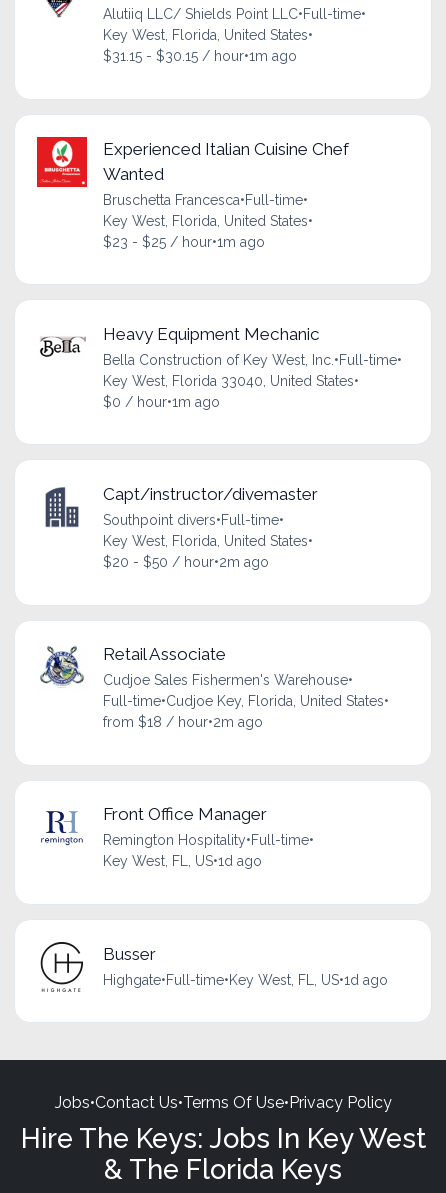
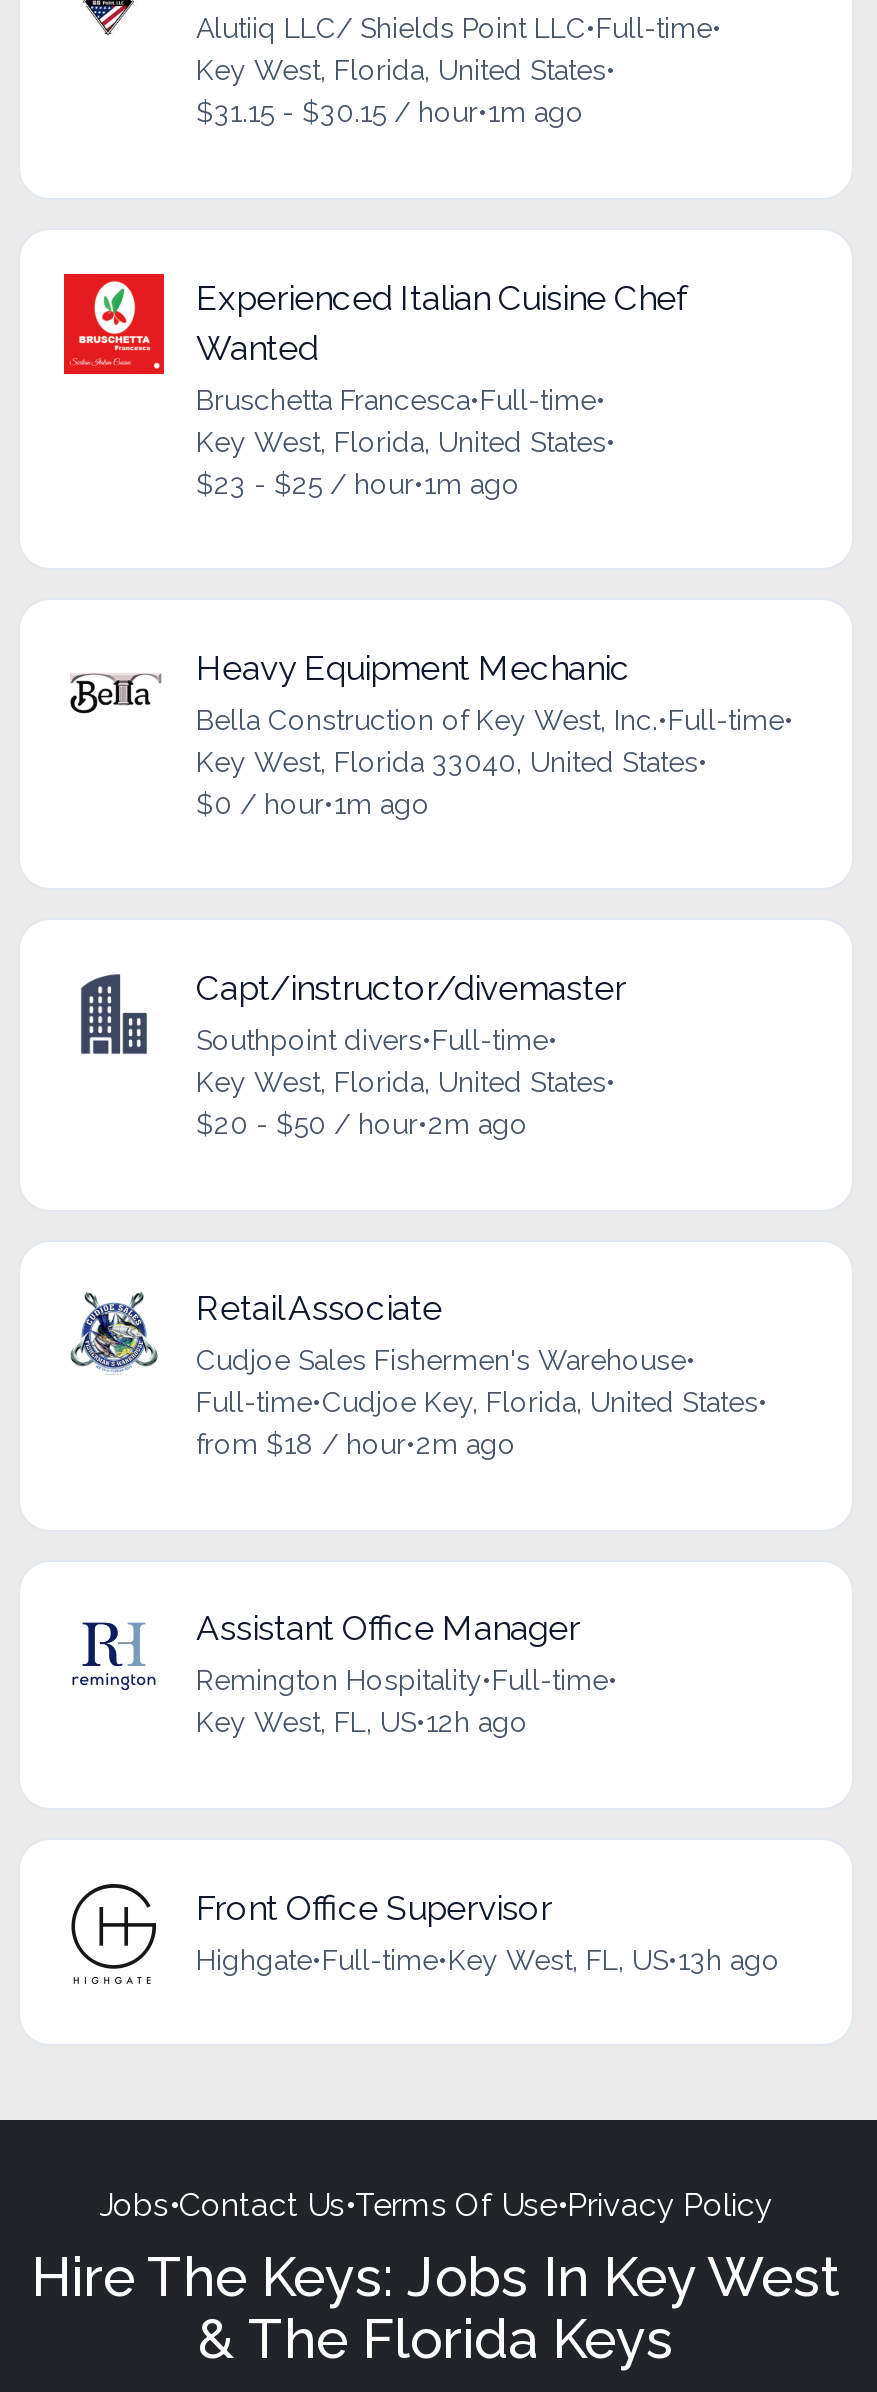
[103,804,267,824] Front Office Manager -> [196,1609,580,1649] Assistant Office Manager
[103,853,262,869] Key West, FL, US•1d ago -> [196,1707,528,1739] Key West, FL, US•12h ago
[103,943,388,987] Busser | Highgate•Full-time•Key West, FL, US•1d ago -> [196,1887,780,1975] Front Office Supervisor | Highgate•Full-time•Key West, FL, US•13h ago

